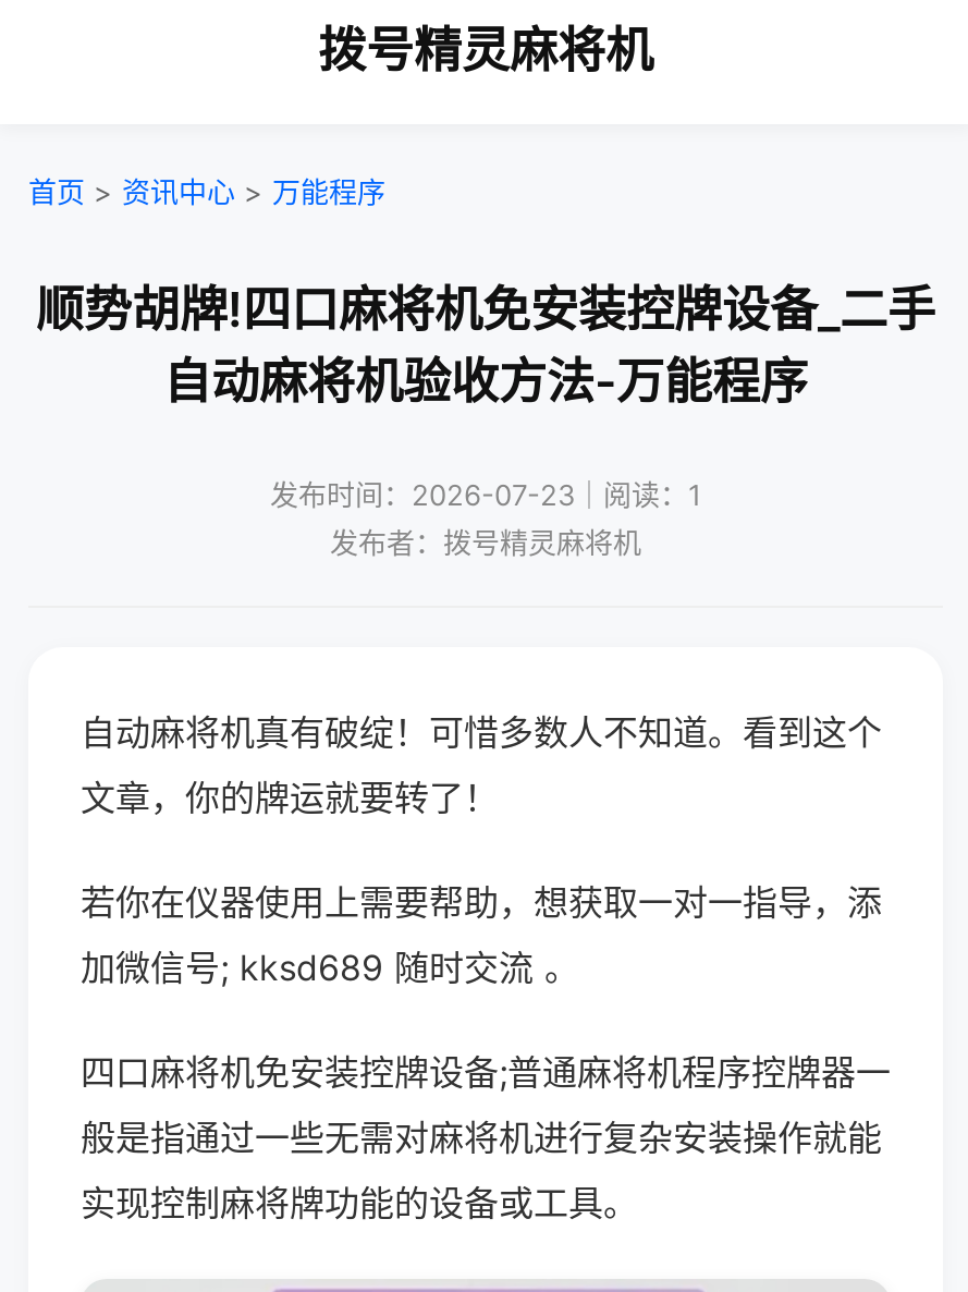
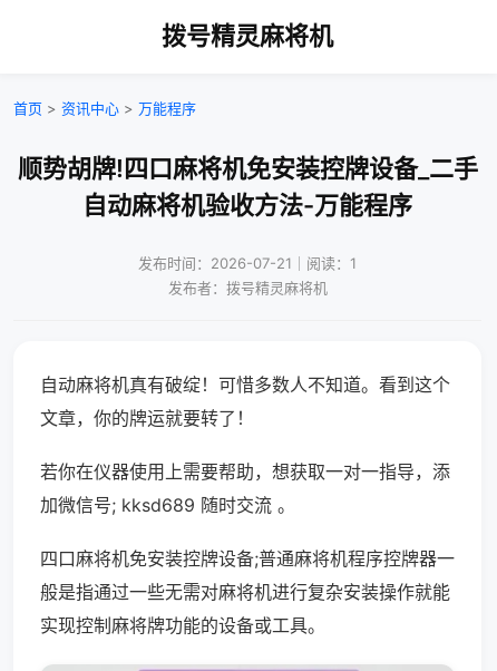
[270,477,701,512] 发布时间：2026-07-23｜阅读：1 -> [138,254,357,272] 发布时间：2026-07-21｜阅读：1

